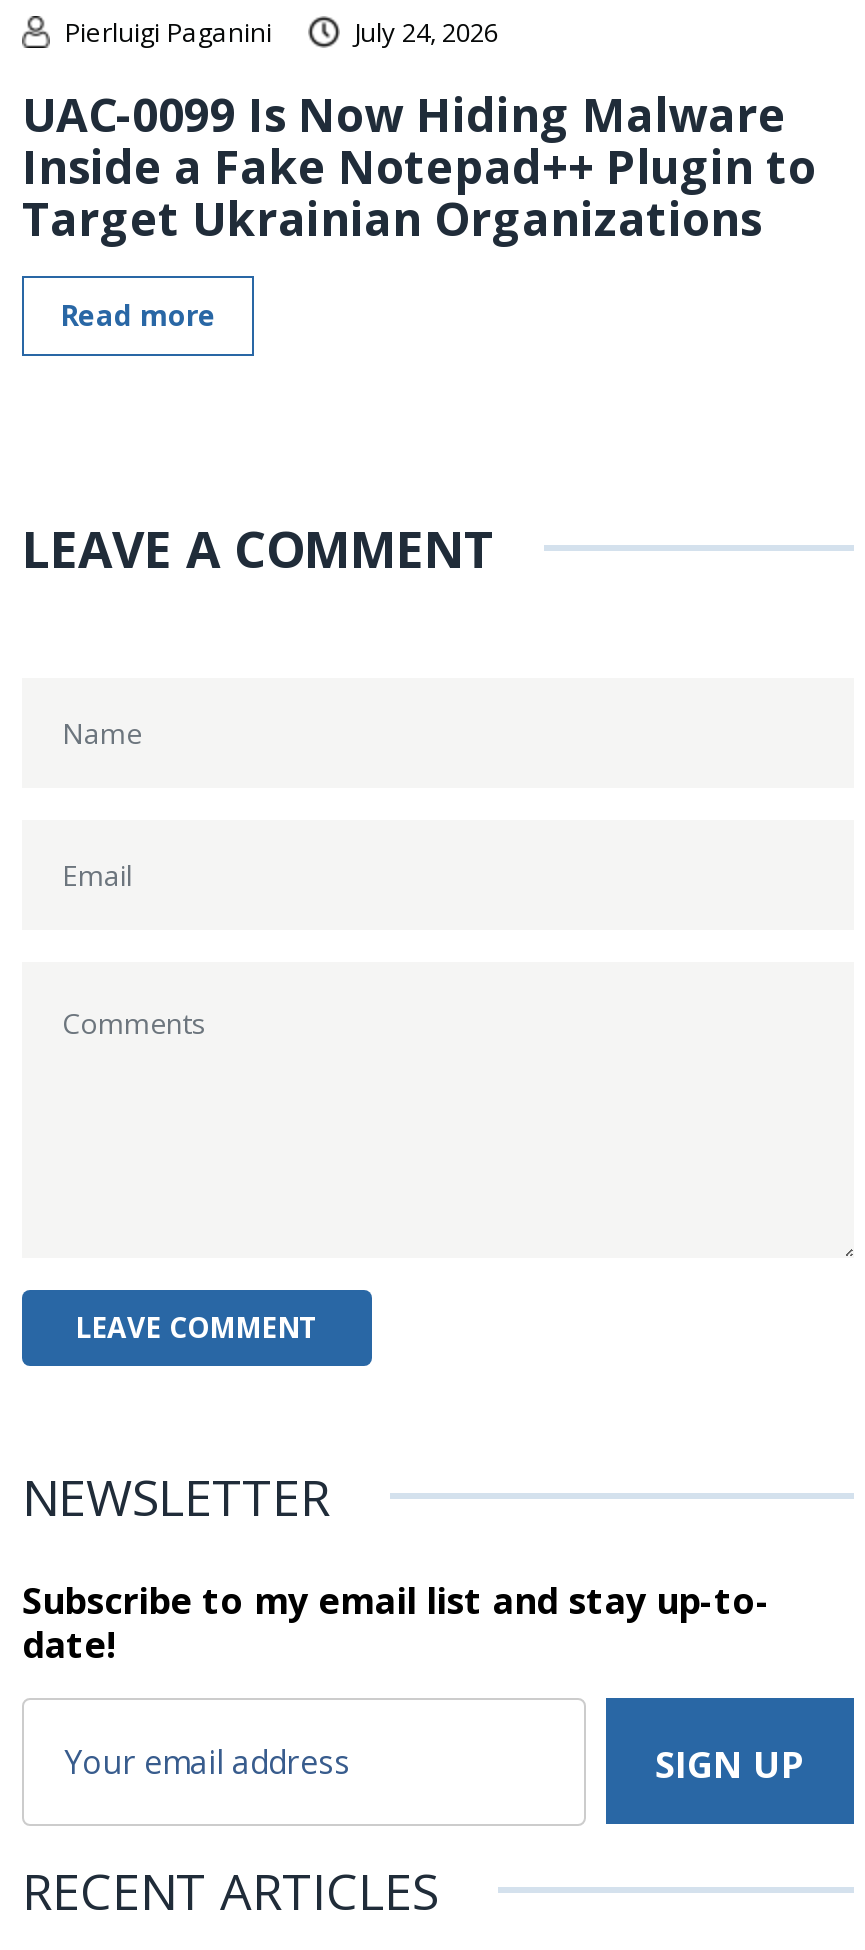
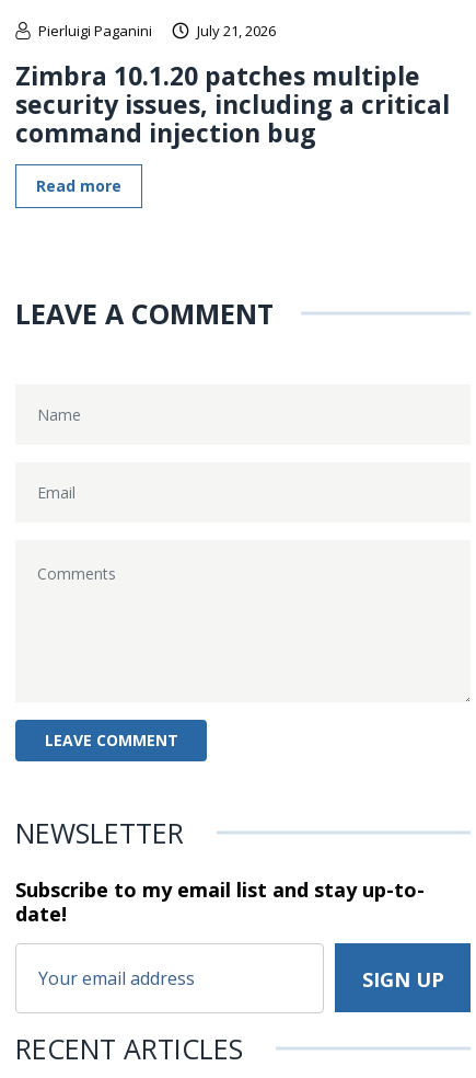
[354,15,498,51] July 24, 2026 -> [197,21,276,41] July 21, 2026
[22,83,816,251] UAC-0099 Is Now Hiding Malware | Inside a Fake Notepad++ Plugin to | Target Ukrainian Organizations -> [15,58,450,150] Zimbra 10.1.20 patches multiple | security issues, including a critical | command injection bug

